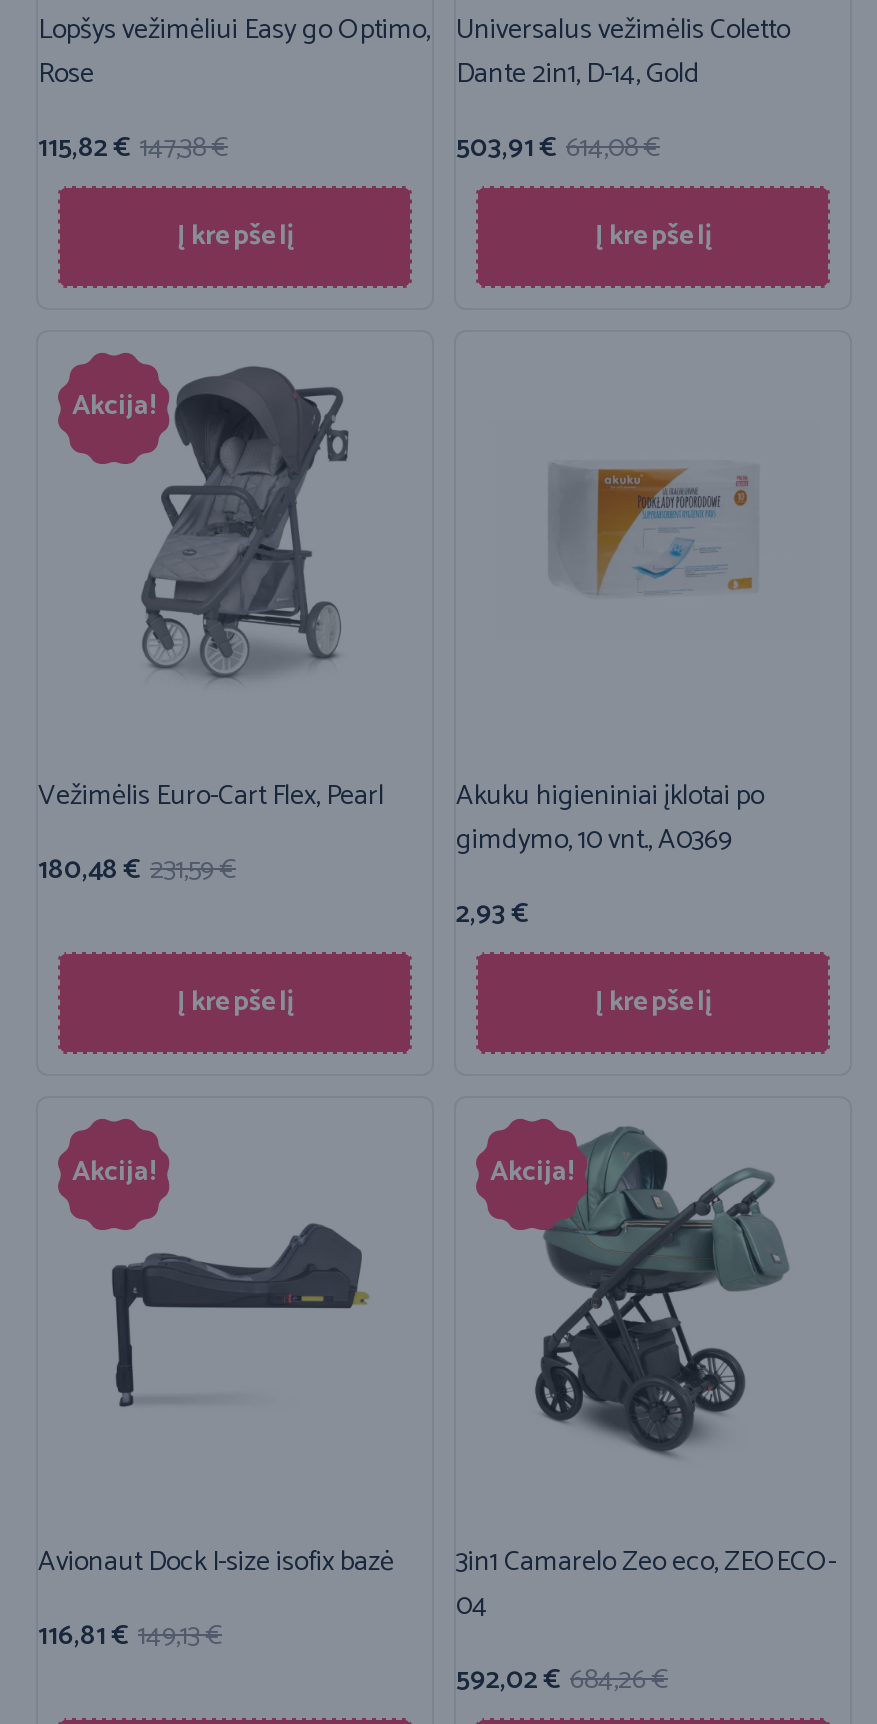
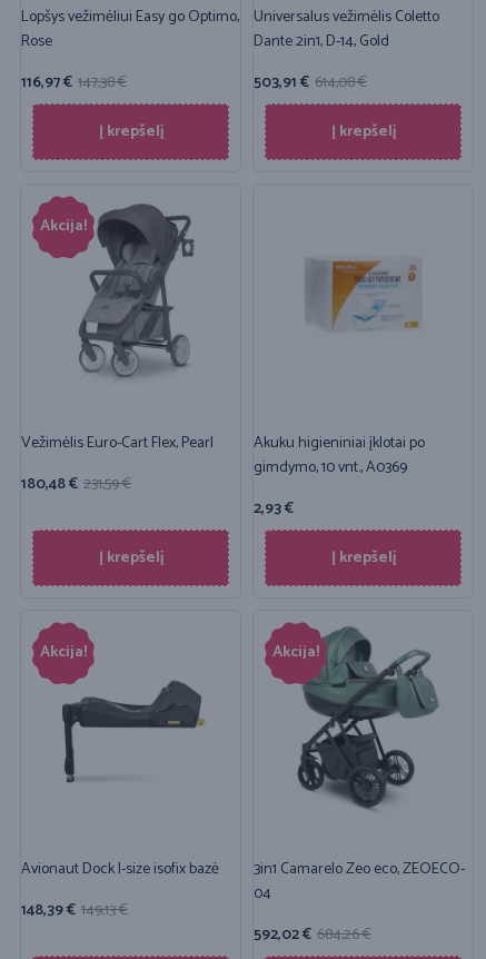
[38,127,228,173] 115,82€ 147,38€ -> [21,71,127,96] 116,97€ 147,38€
[38,1615,128,1661] 116,81 € -> [21,898,76,924] 148,39 €

